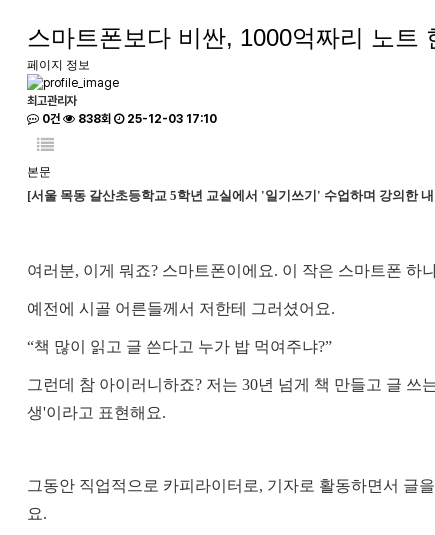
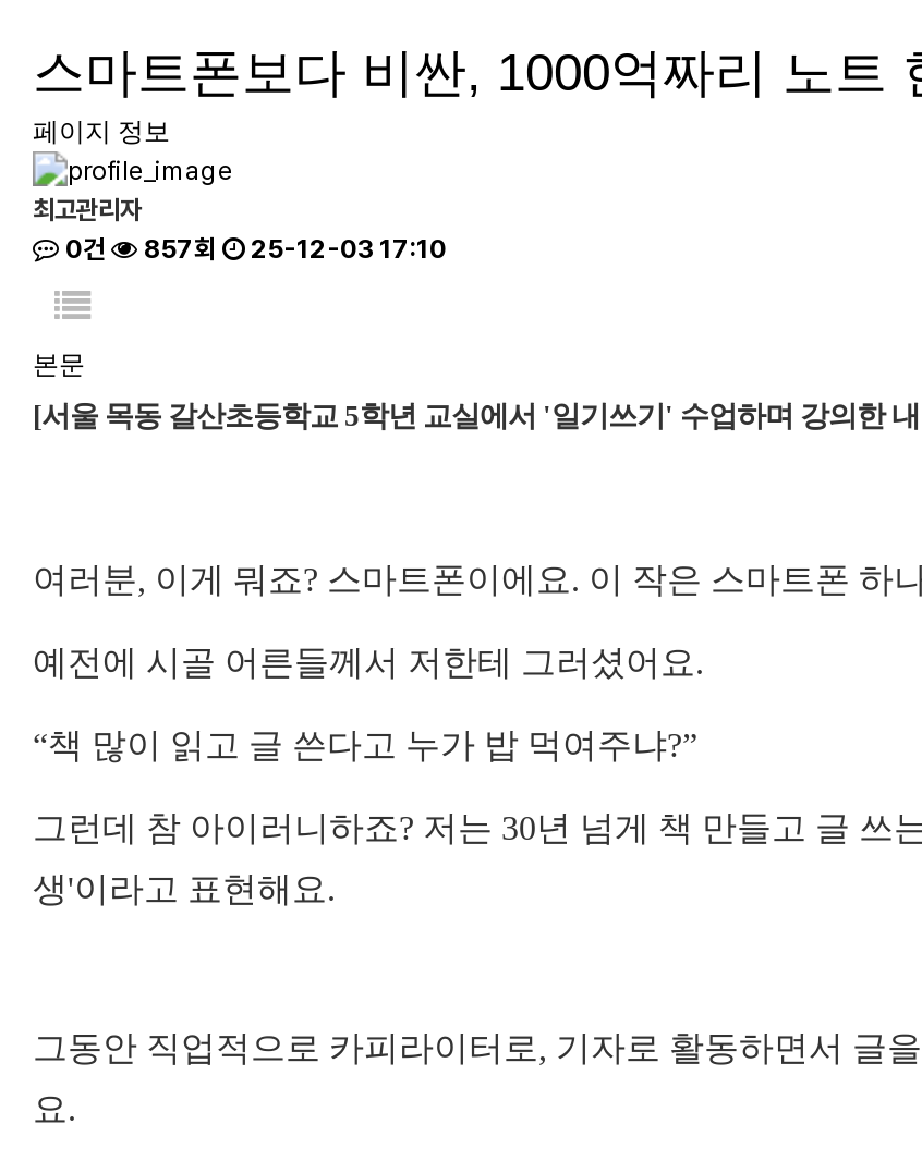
[39,112,217,126] 0건 838회 25-12-03 17:10 -> [59,234,447,265] 0건 857회 25-12-03 17:10

